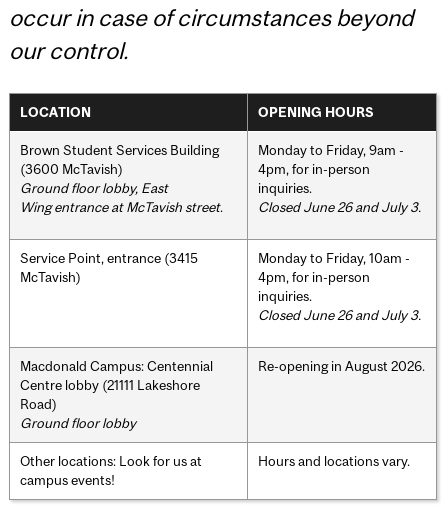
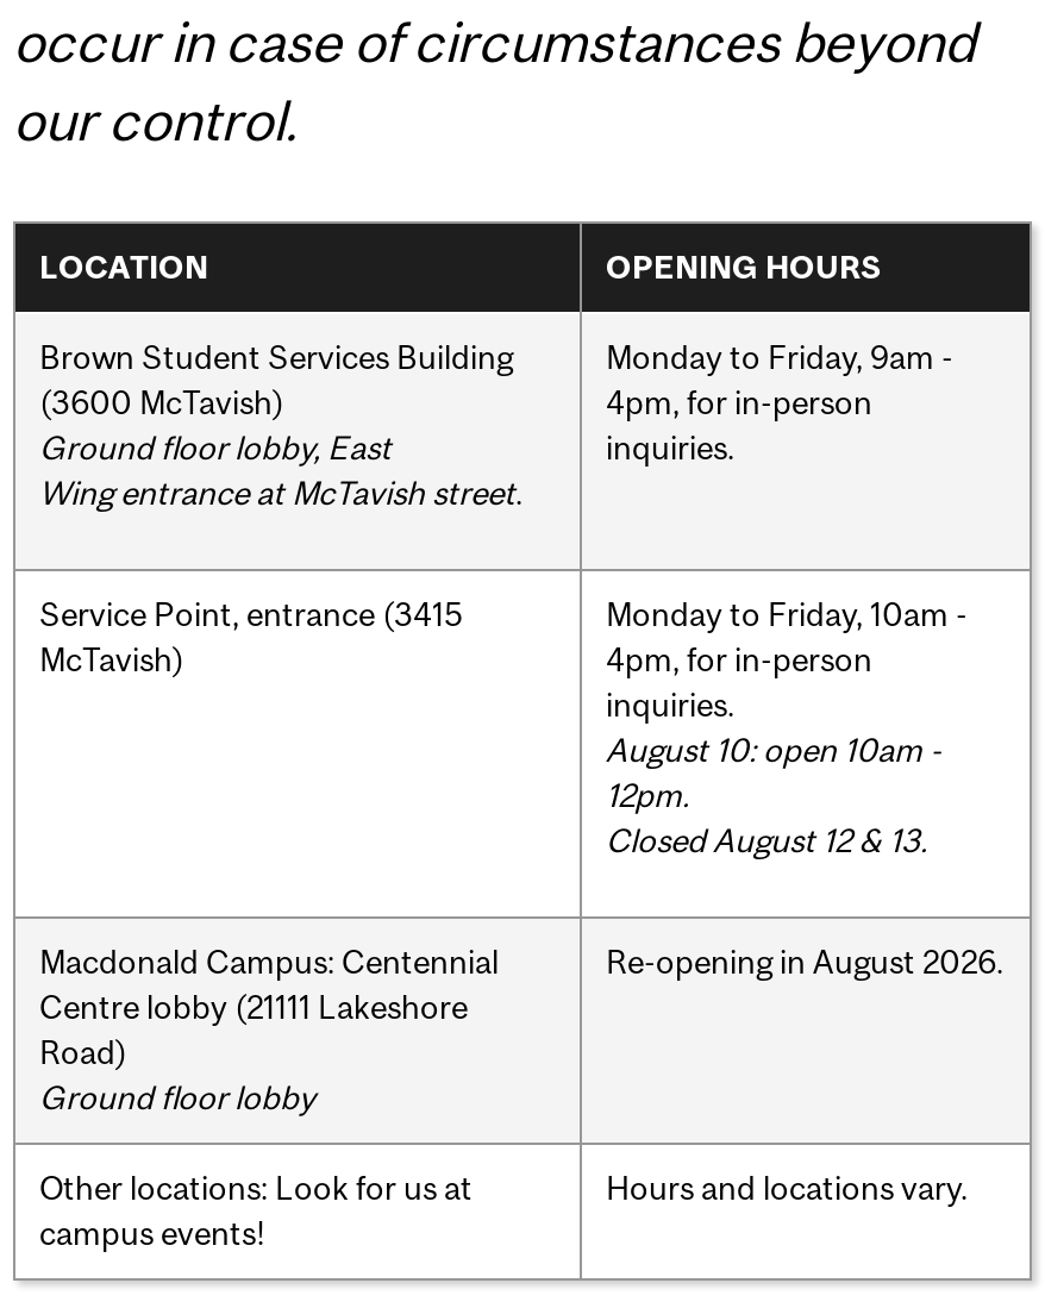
[258,199,421,215] Closed June 26 and July 3. -> none
[258,307,421,323] Closed June 26 and July 3. -> [606,730,941,858] August 10: open 10am - | 12pm. | Closed August 12 & 13.

